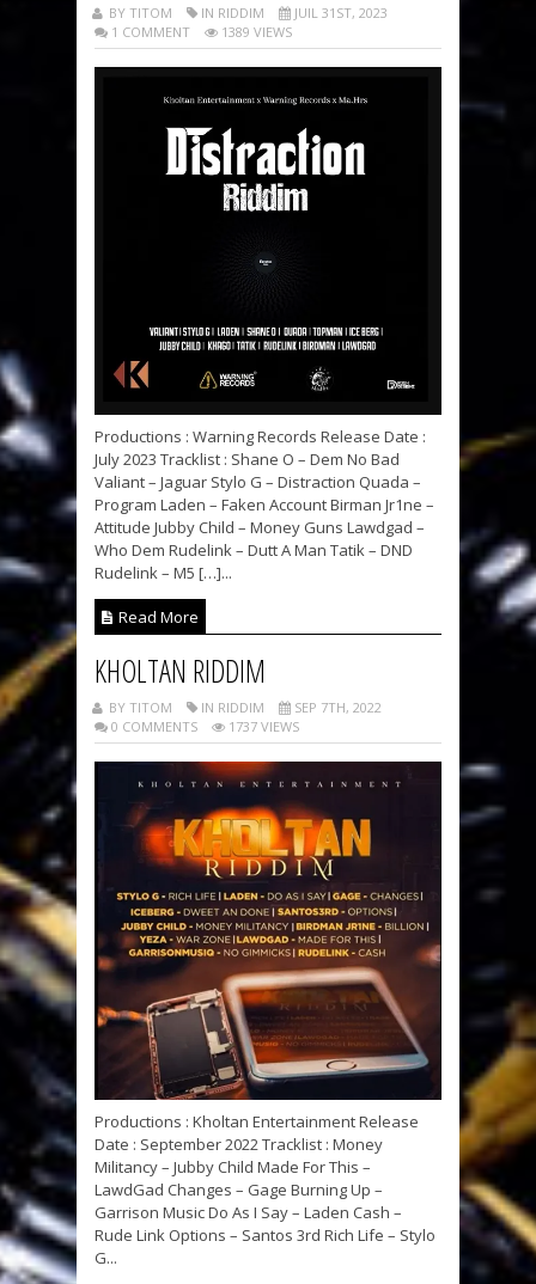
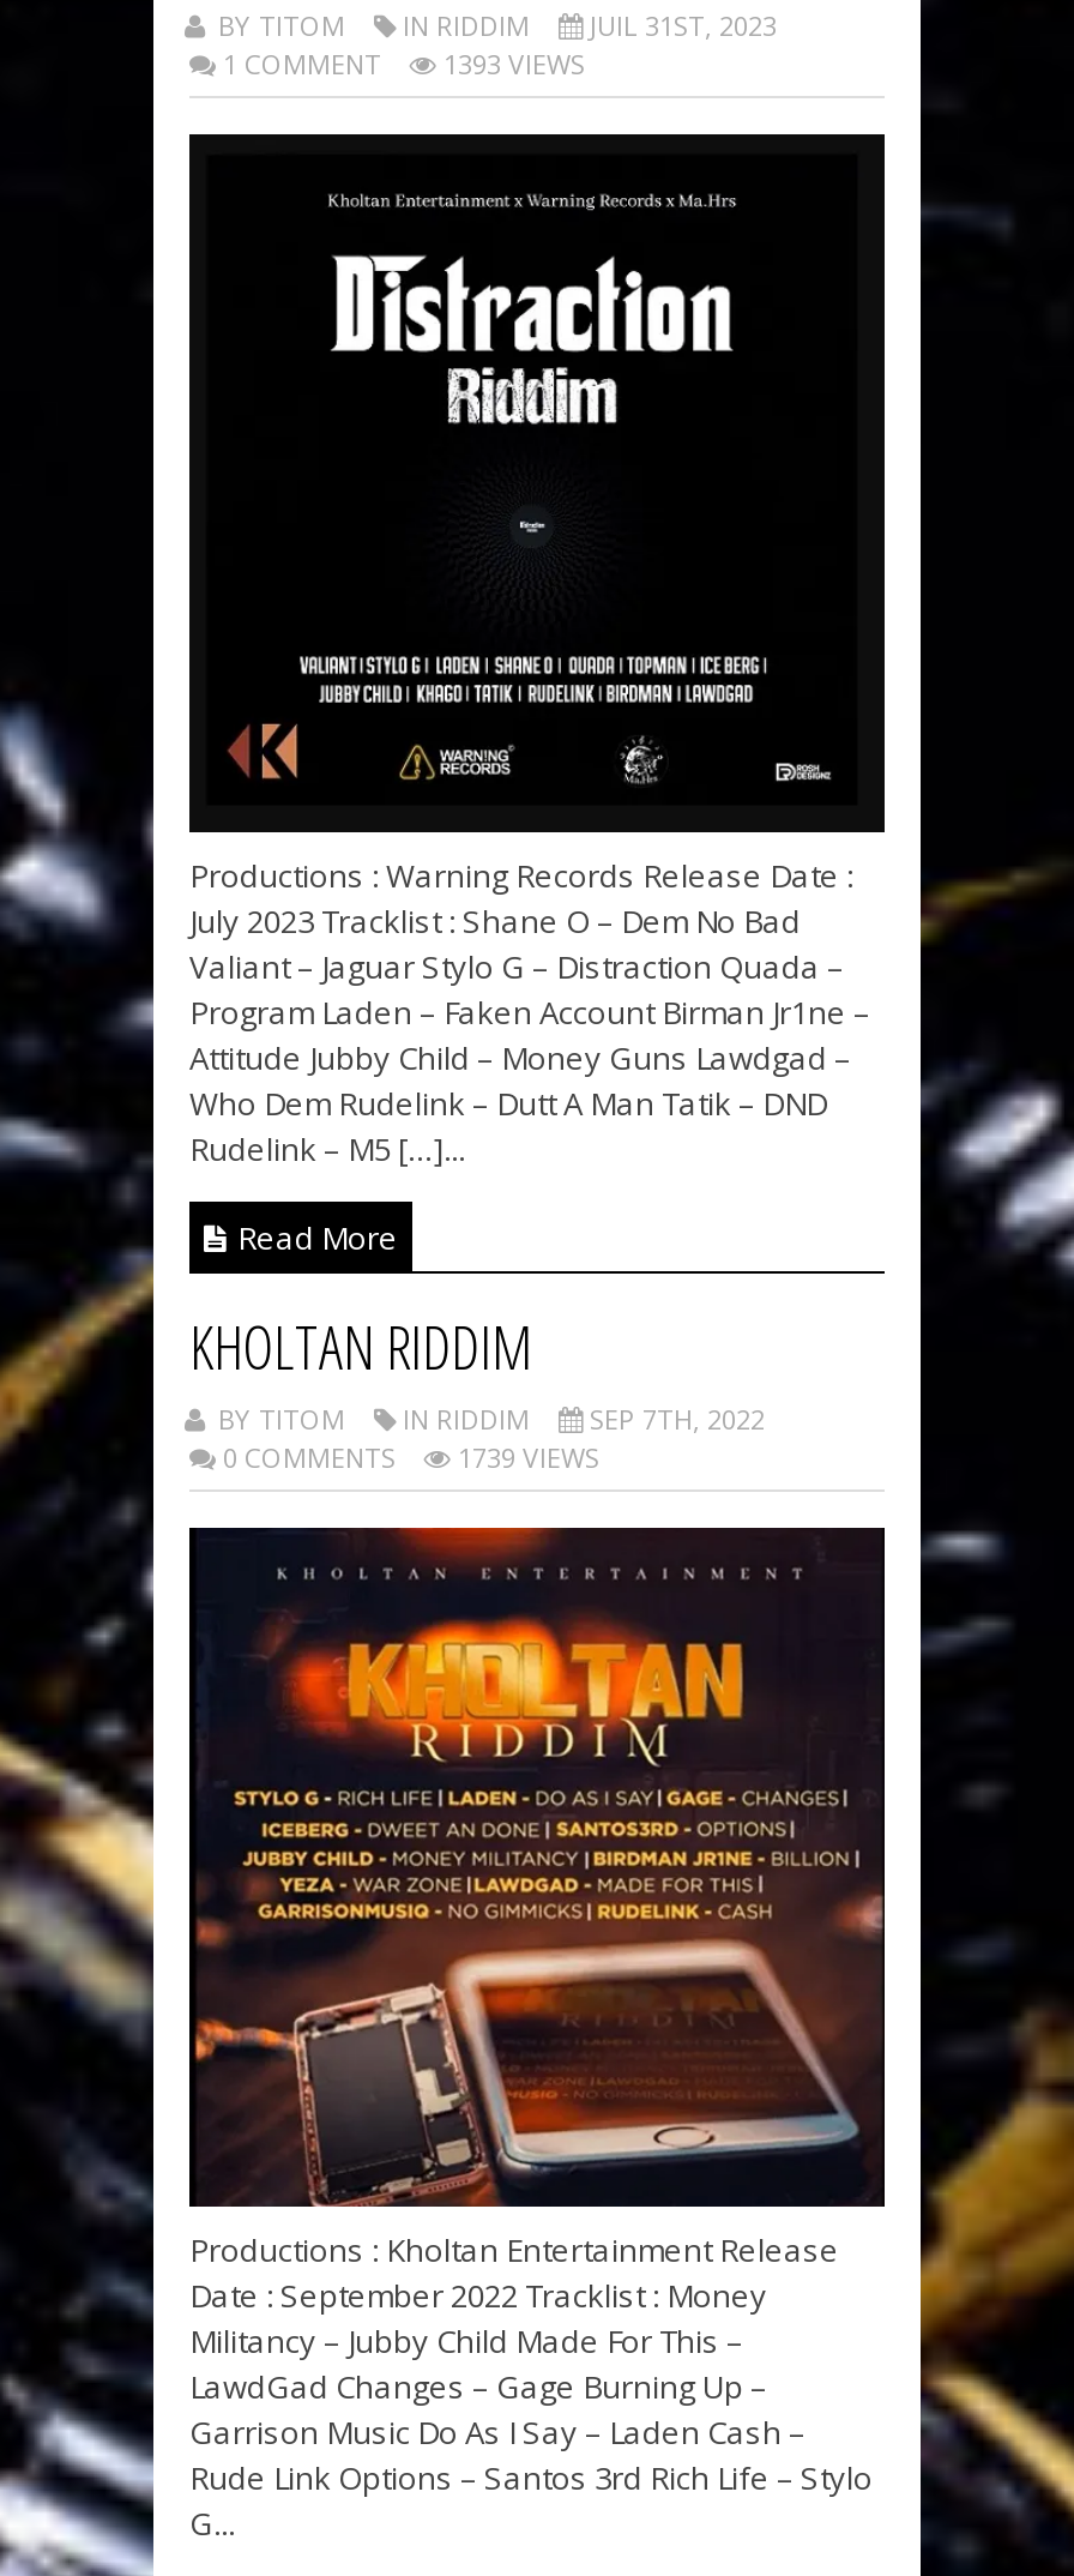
[108,23,292,41] 1 COMMENT 1389 VIEWS -> [216,46,585,82] 1 COMMENT 1393 VIEWS
[108,717,299,735] 0 COMMENTS 1737 VIEWS -> [216,1438,599,1474] 0 COMMENTS 1739 VIEWS

